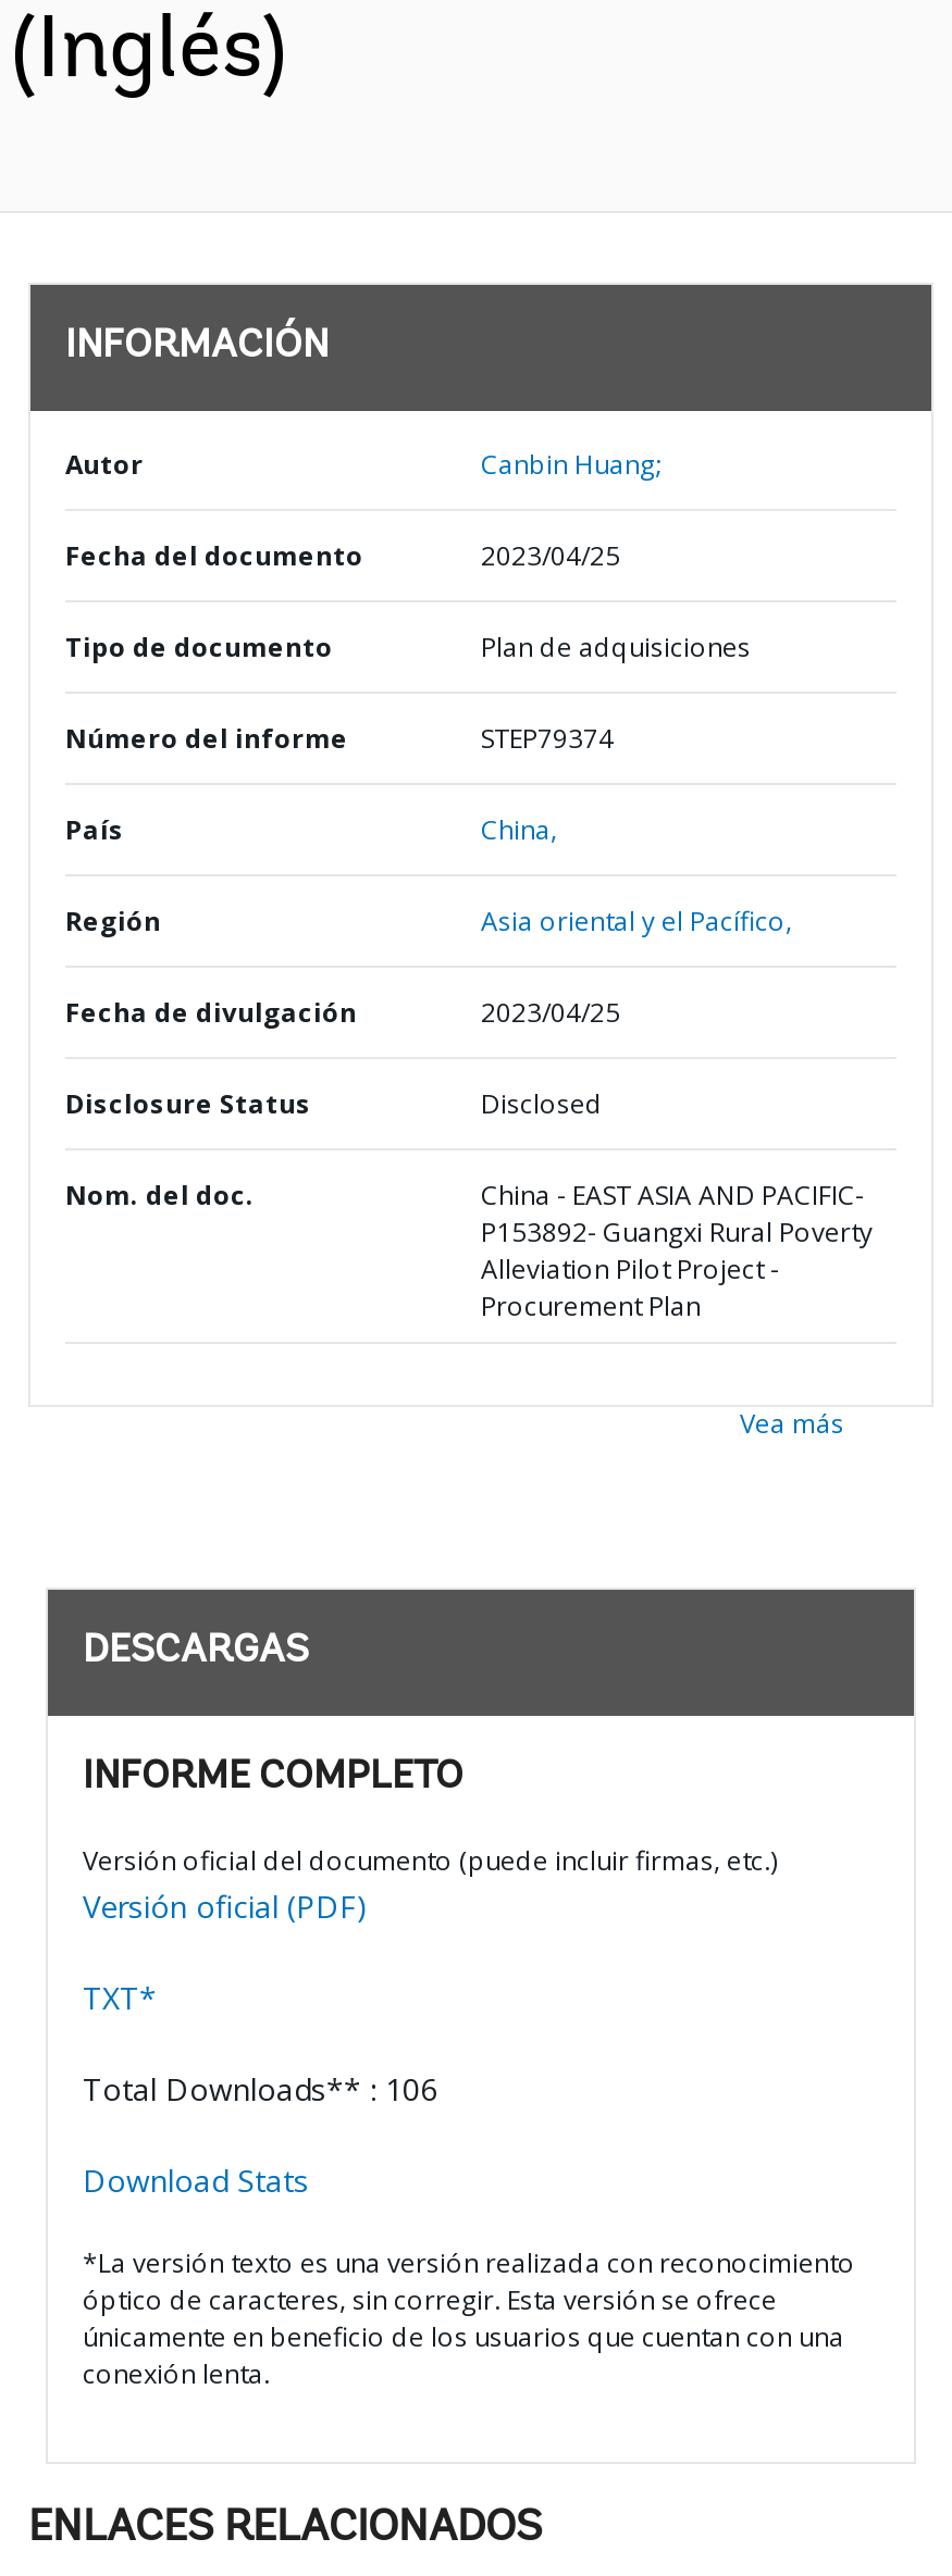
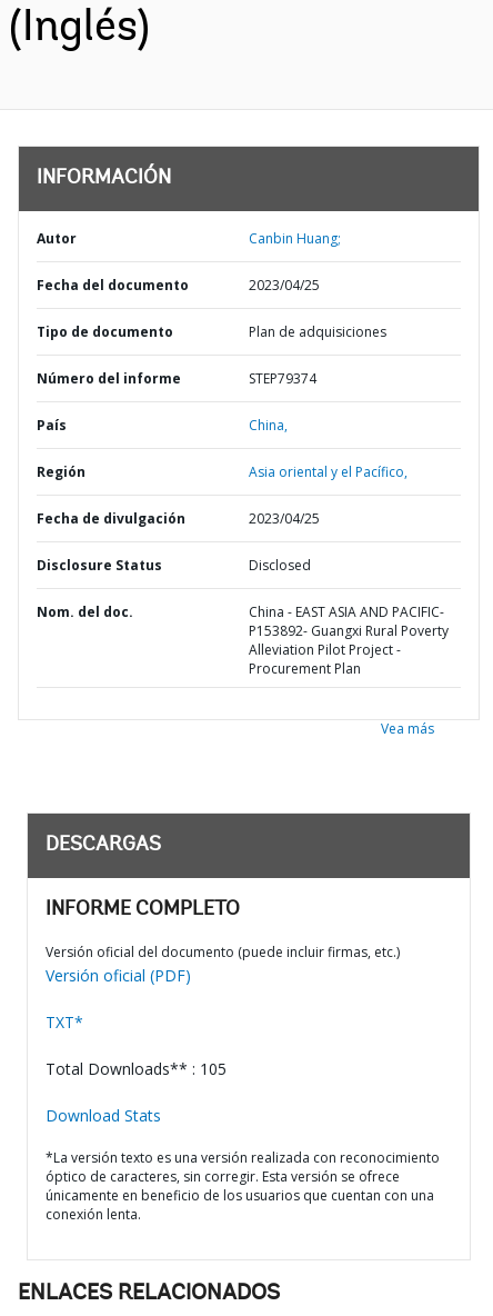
[83,2068,437,2110] Total Downloads** : 106 -> [46,1058,227,1079] Total Downloads** : 105

